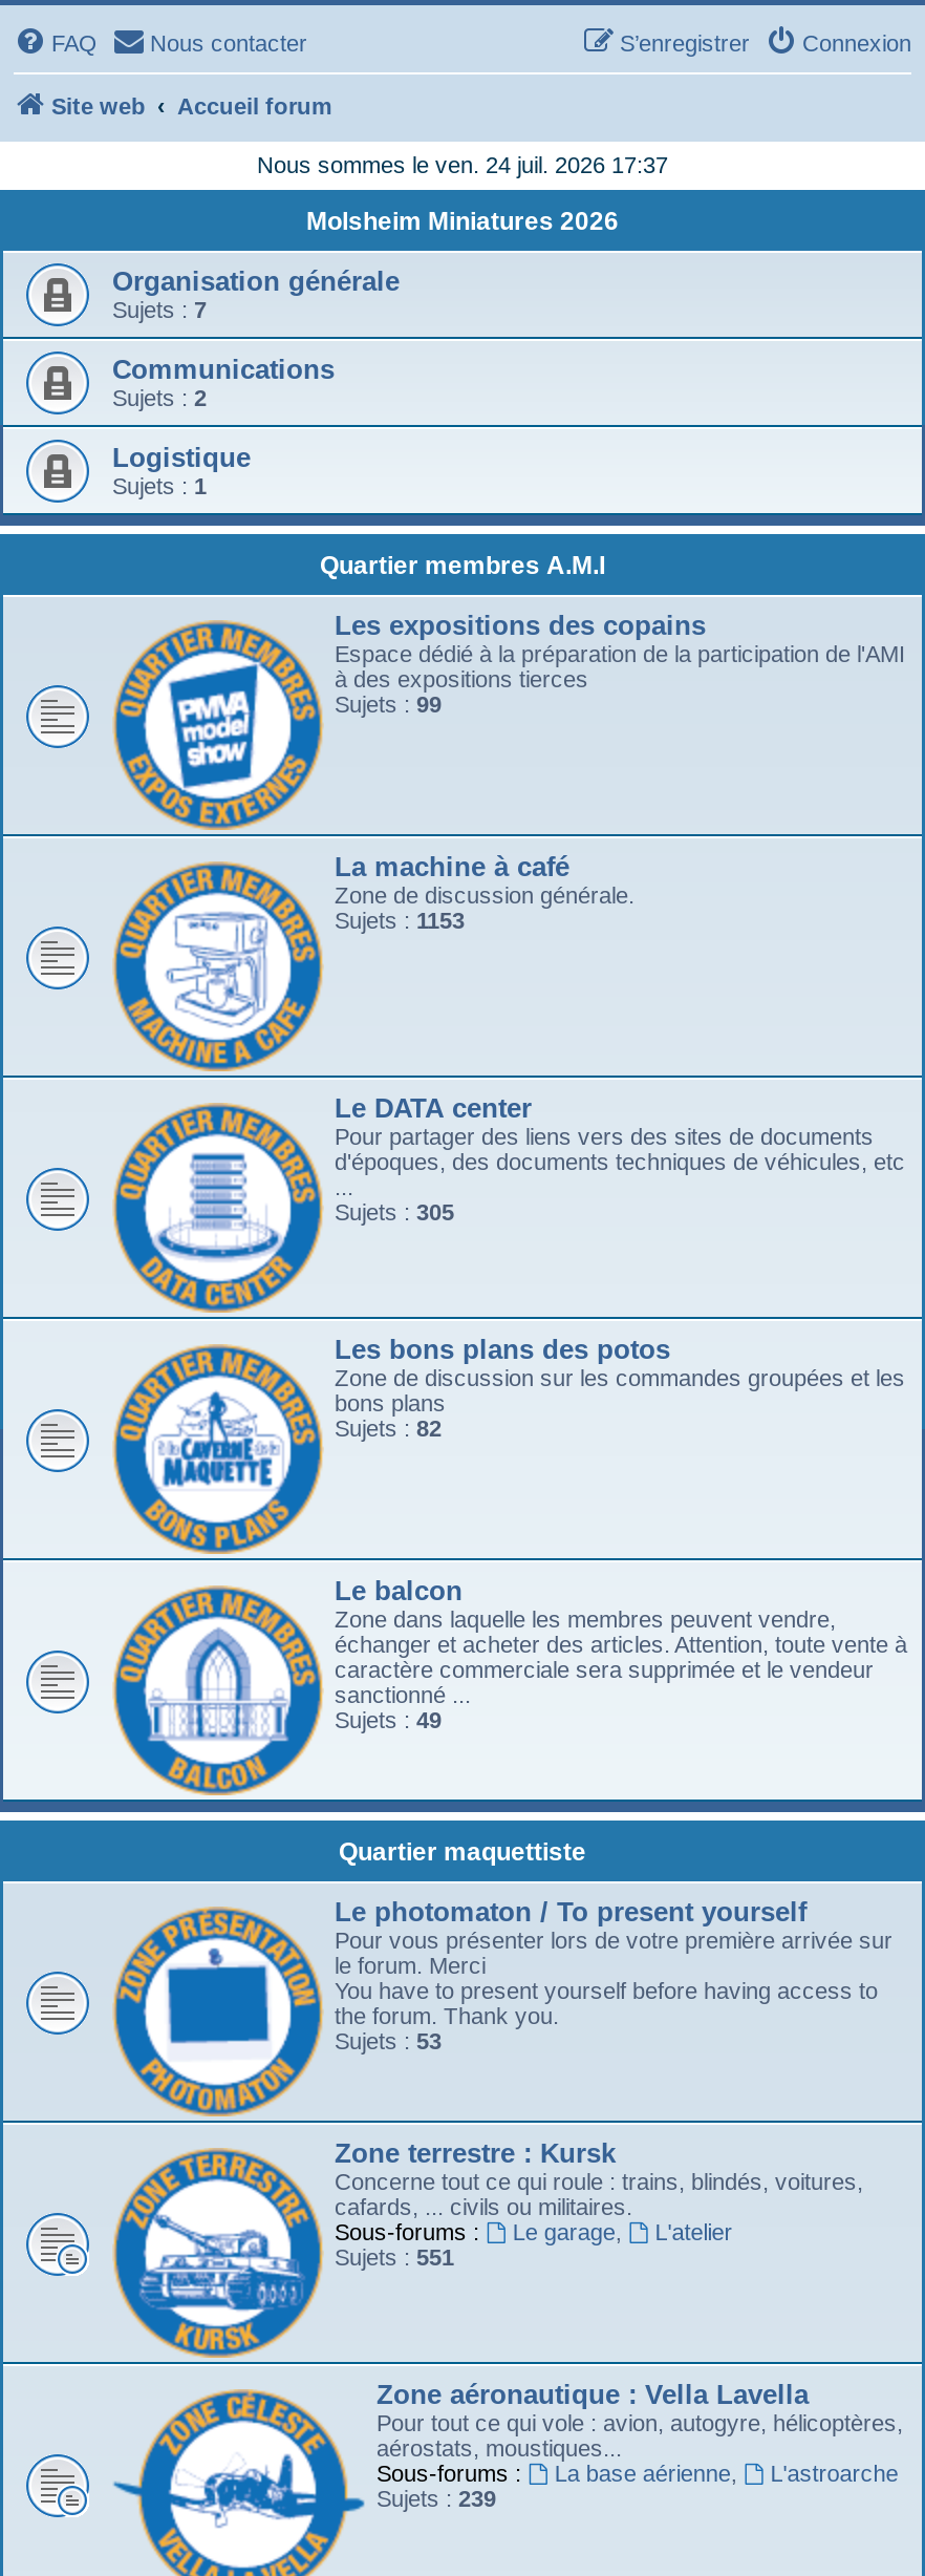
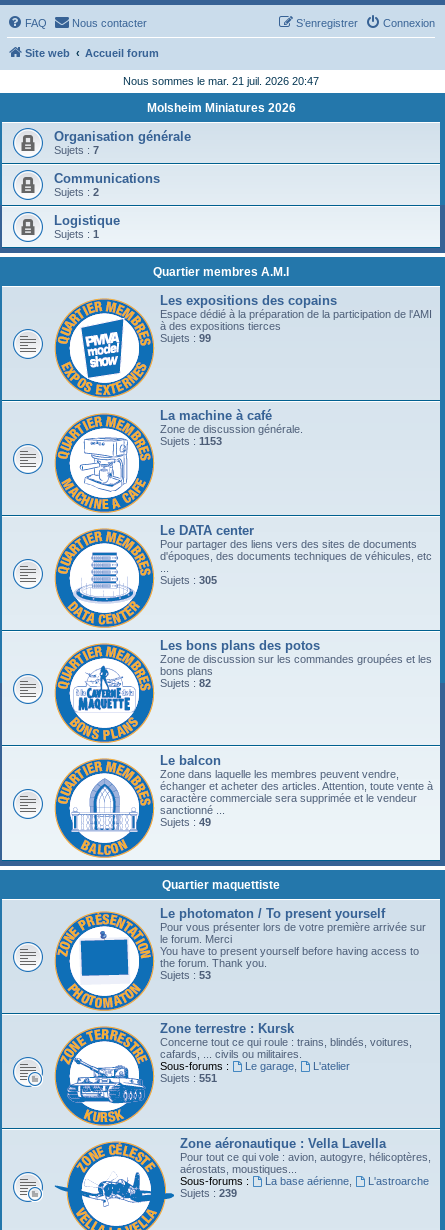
[257,152,668,177] Nous sommes le ven. 24 juil. 2026 17:37 -> [123,75,319,87] Nous sommes le mar. 21 juil. 2026 20:47

